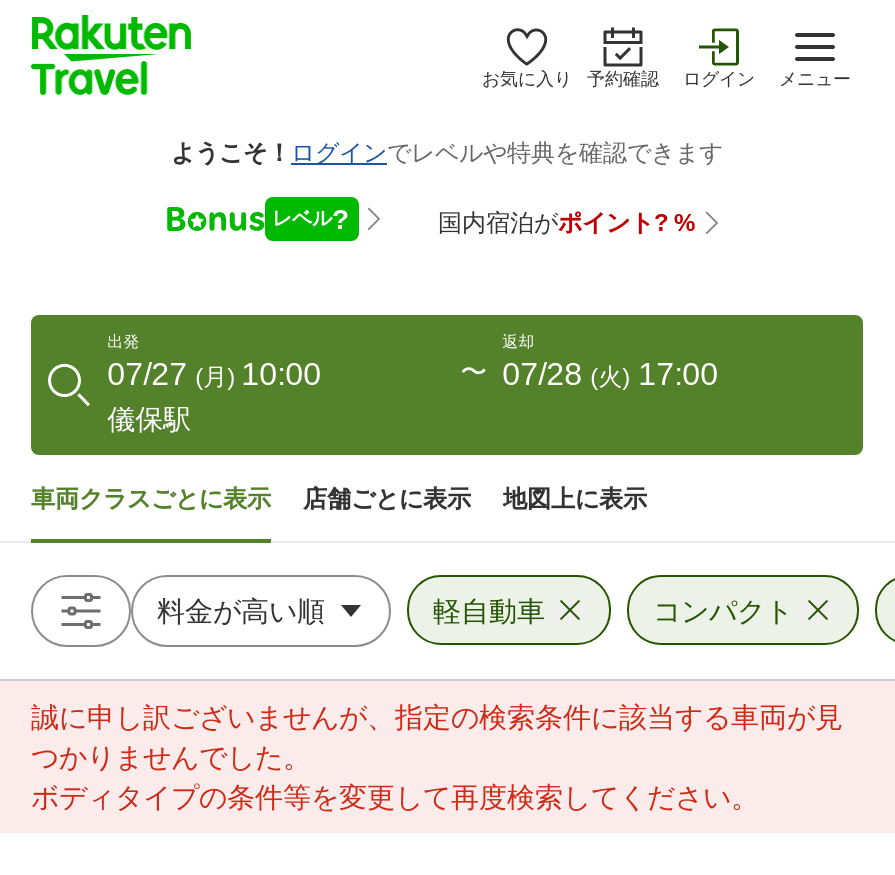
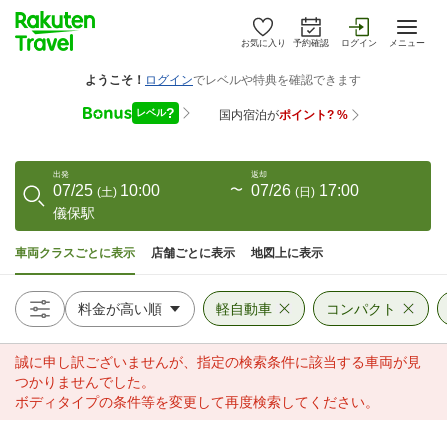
[107,357,321,391] 07/27 (月) 10:00 -> [53,182,160,199] 07/25 (土) 10:00
[502,357,718,391] 07/28 (火) 17:00 -> [251,182,359,199] 07/26 (日) 17:00

